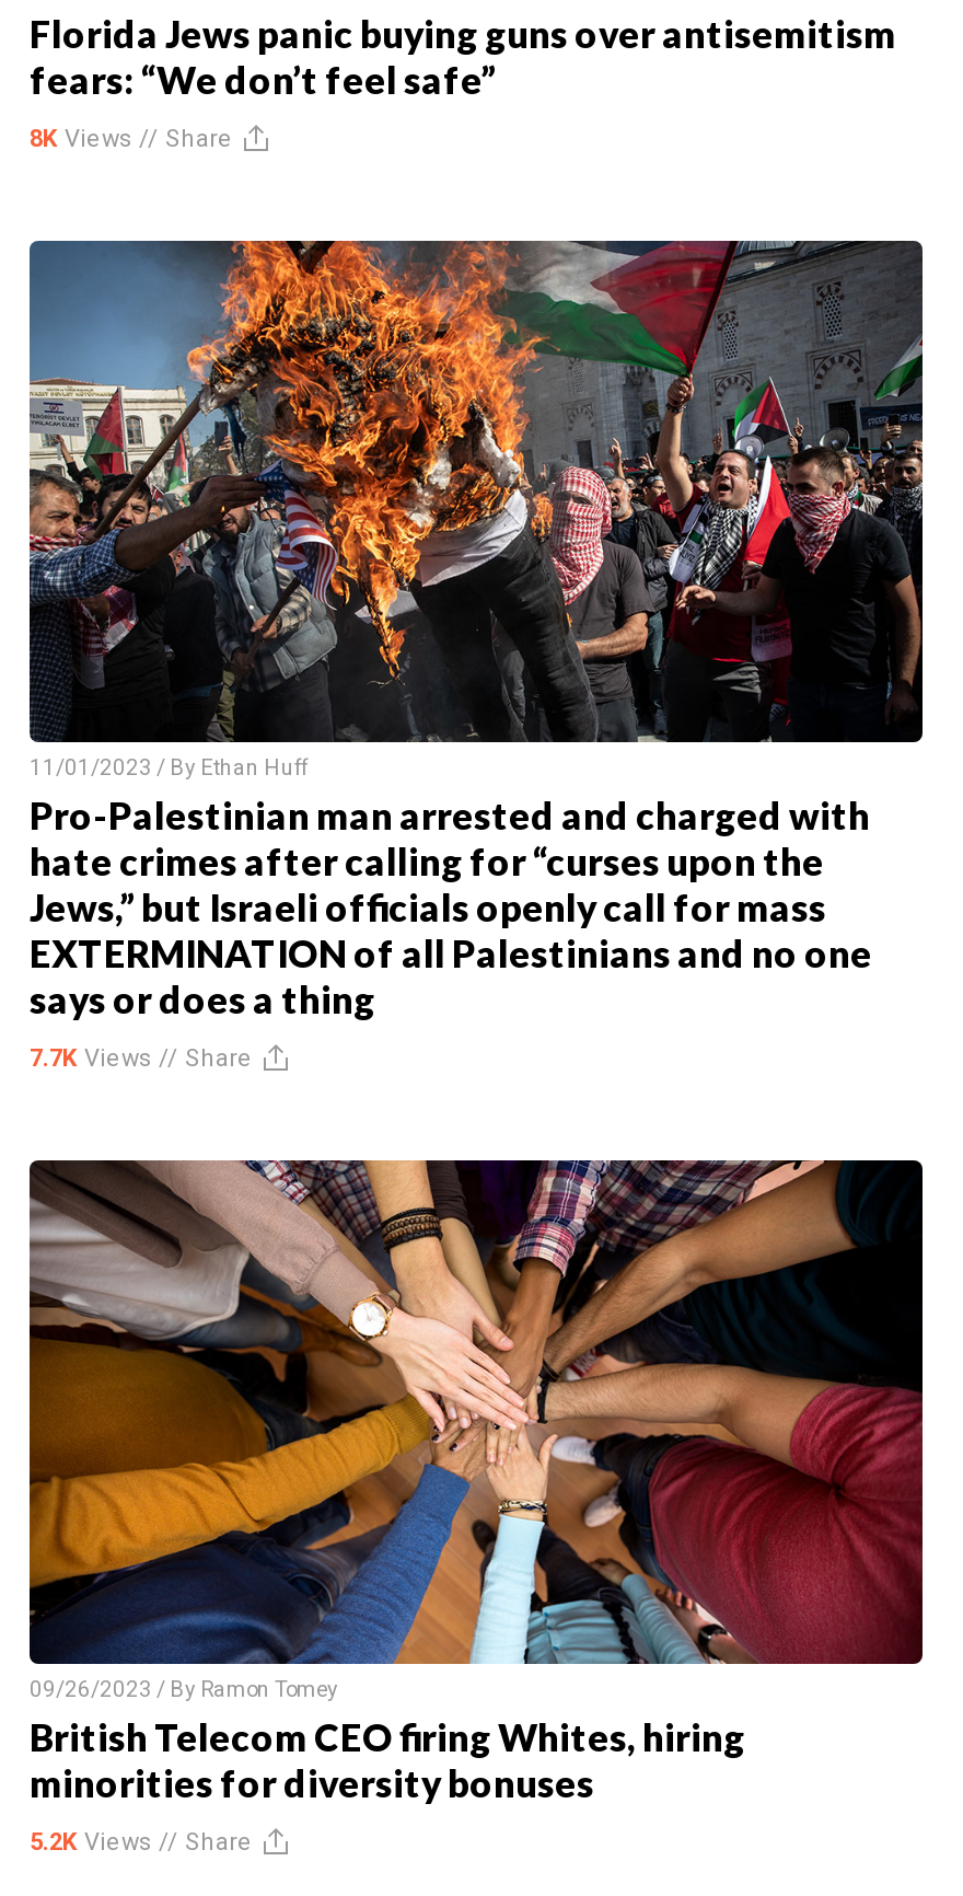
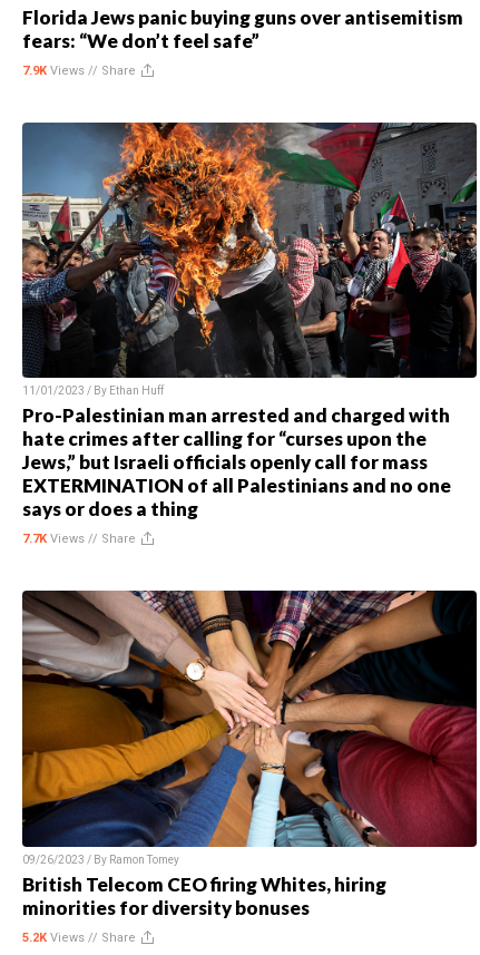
[30,124,233,152] 8K Views // Share -> [22,63,136,77] 7.9K Views // Share

